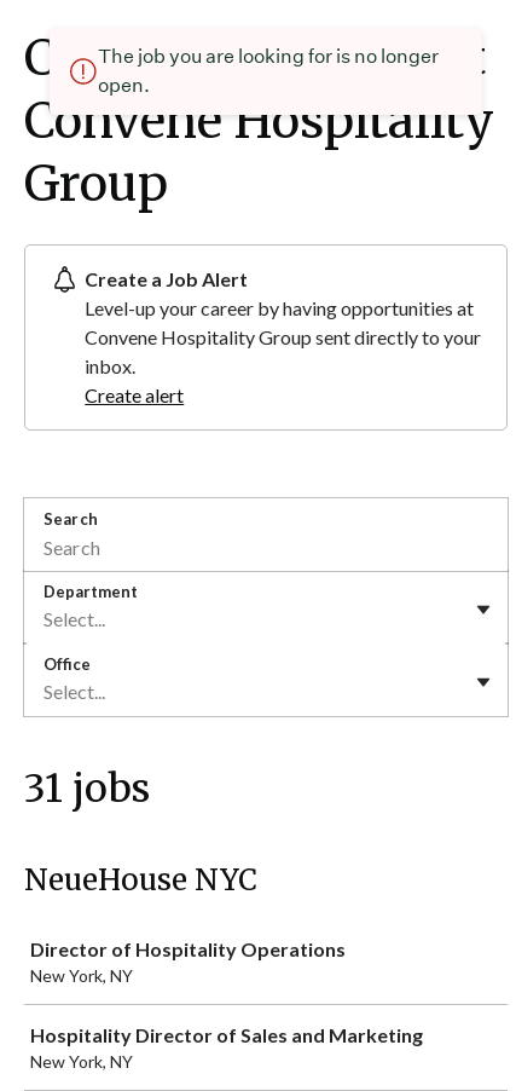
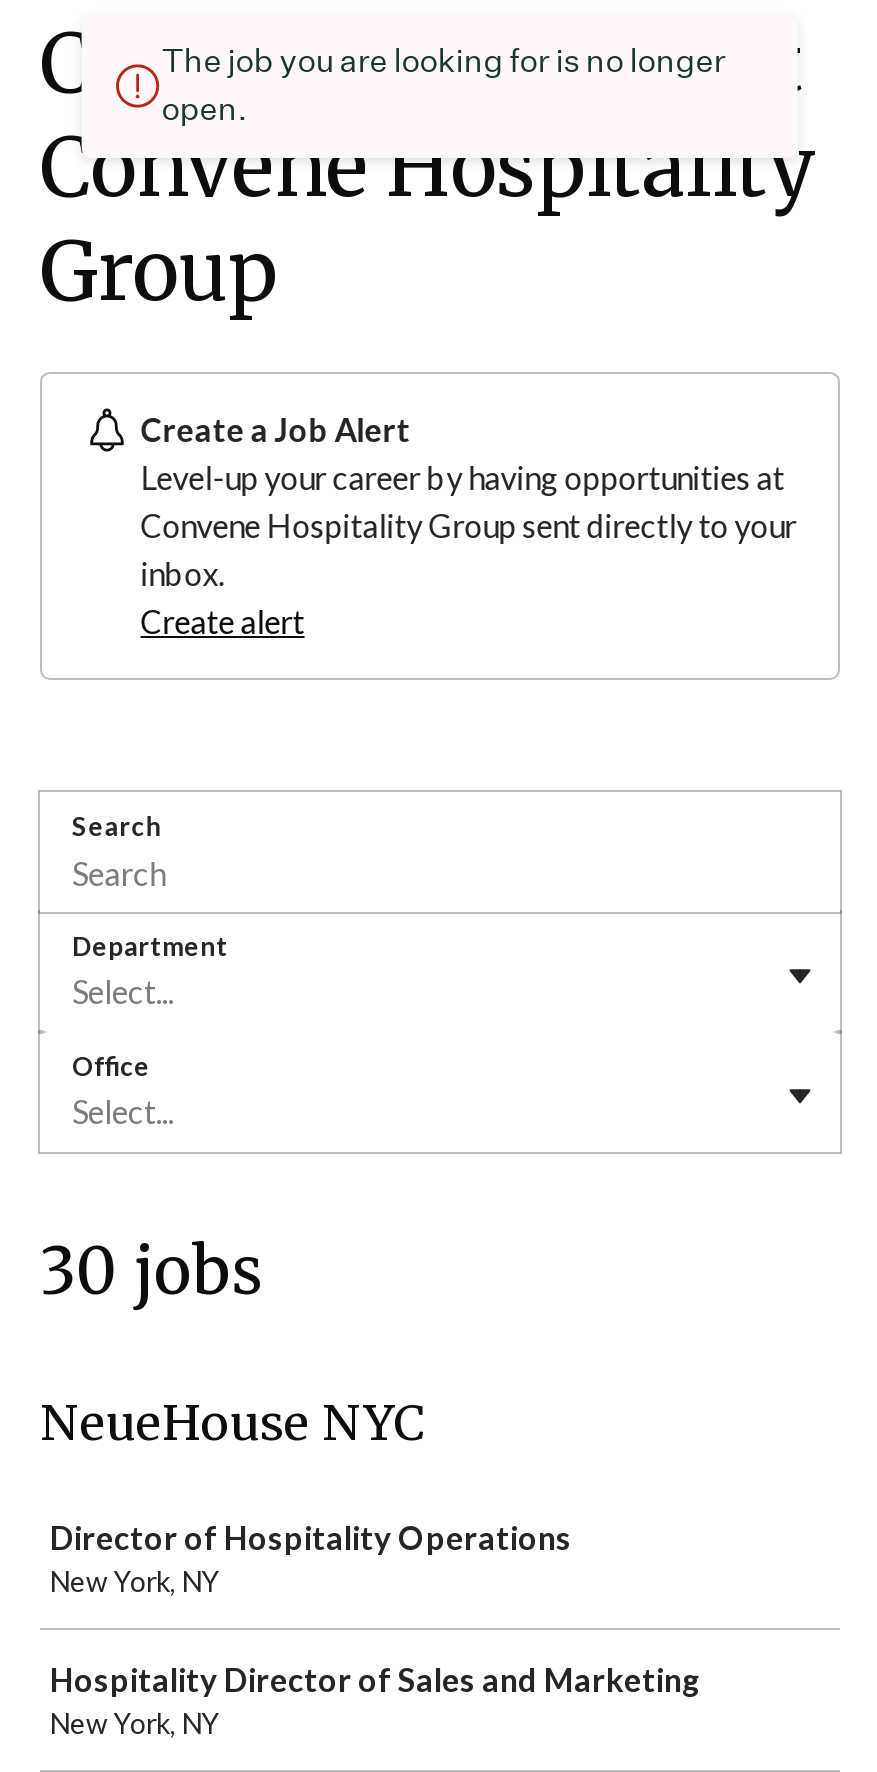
[24,764,150,813] 31 jobs -> [40,1232,262,1312] 30 jobs

